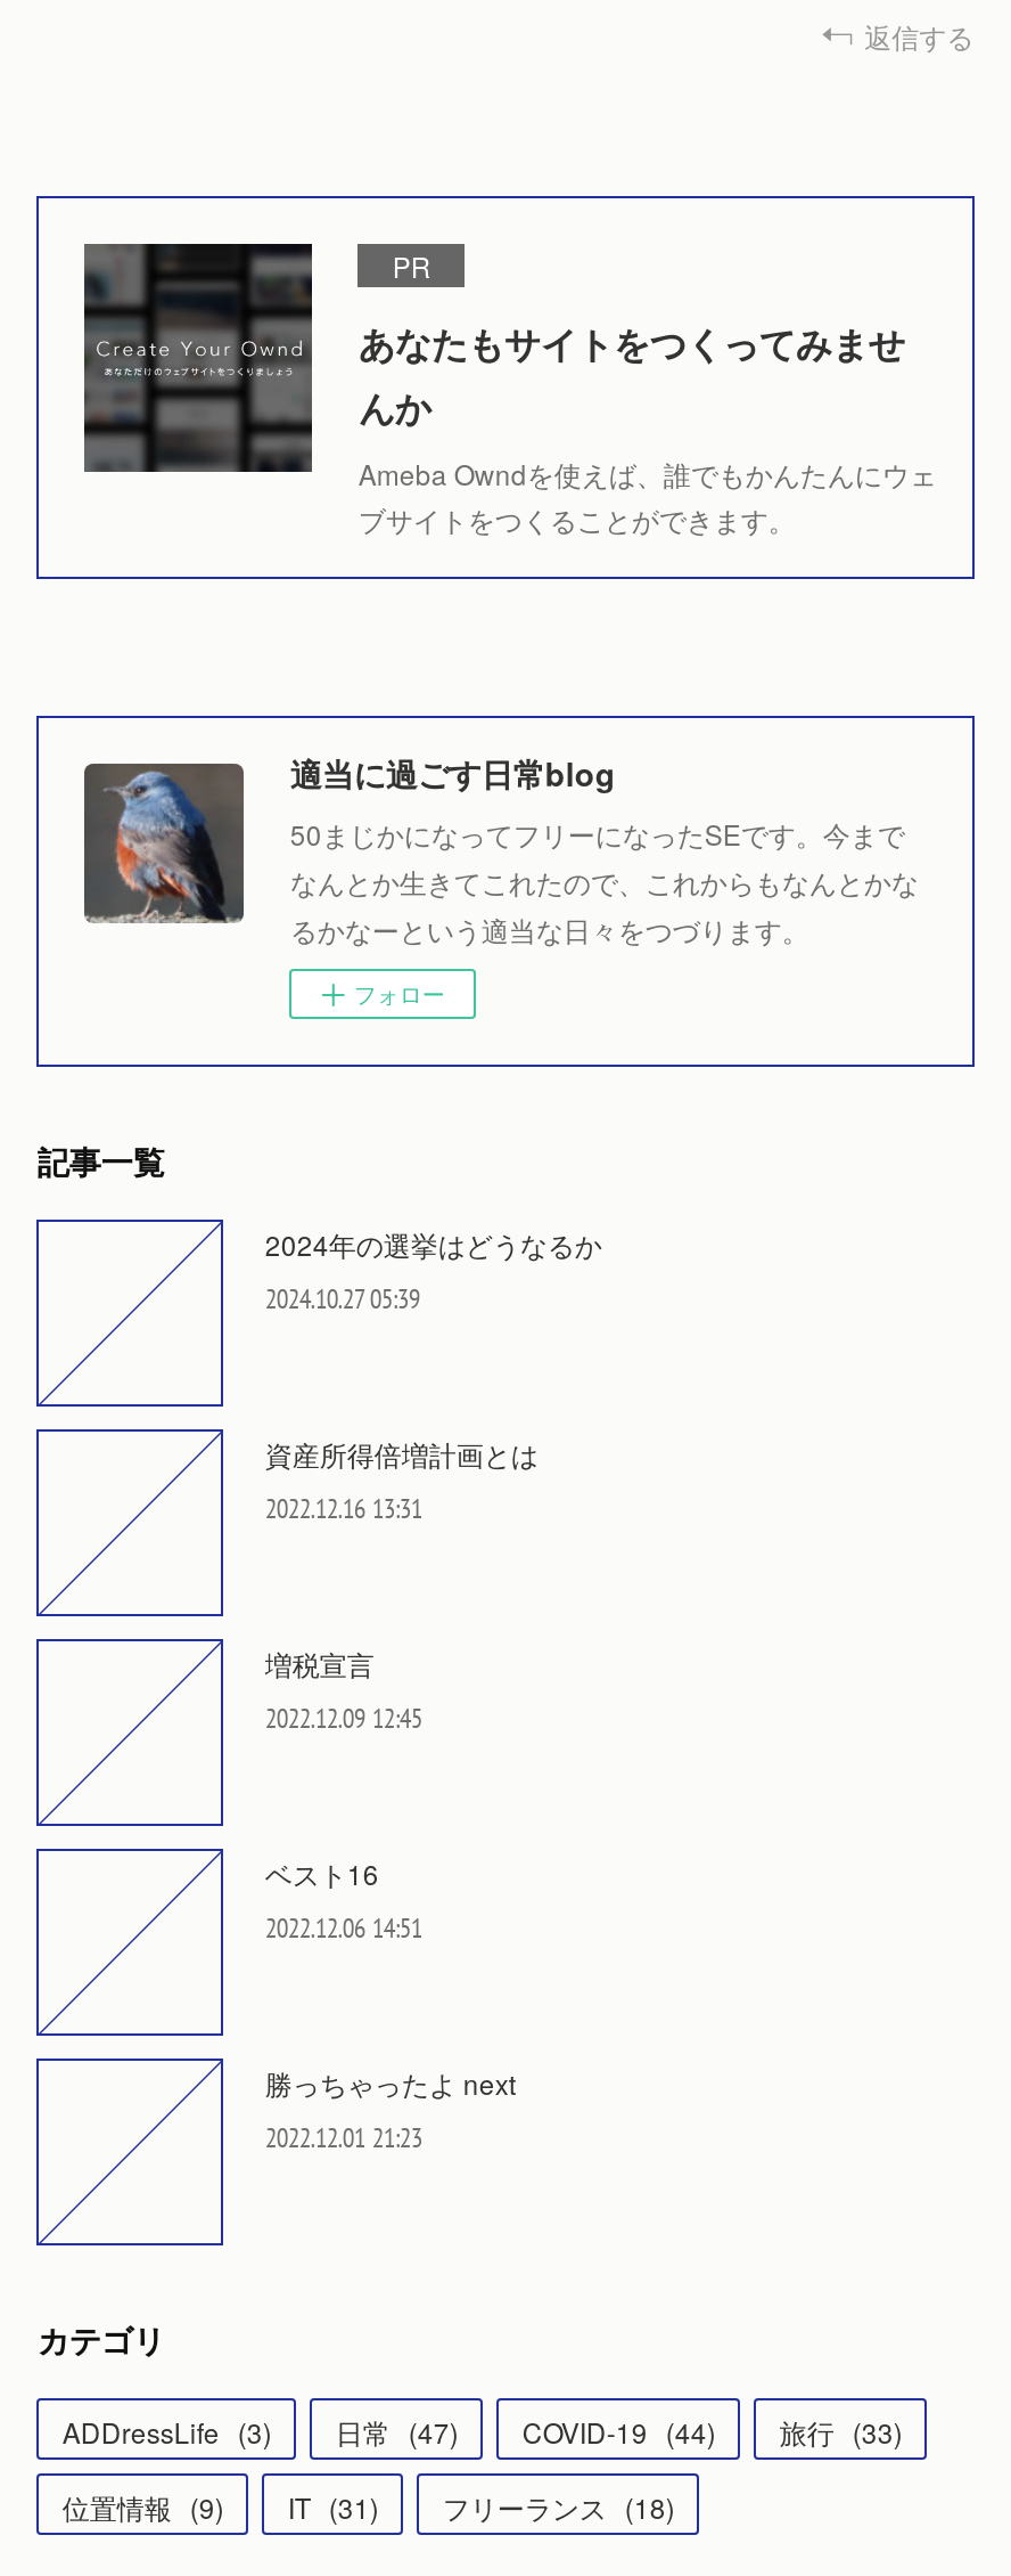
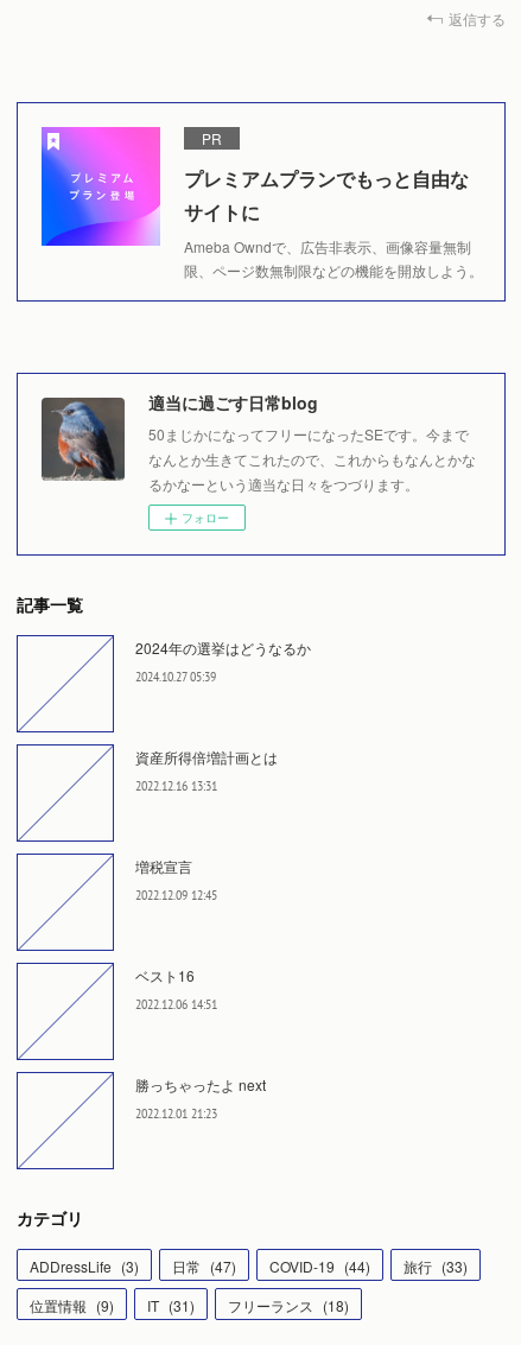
[82,242,937,539] [image] | あなたもサイトをつくってみませ | んか | Ameba Owndを使えば、誰でもかんたんにウェ | ブサイトをつくることができます。 -> [40,126,483,281] [image] | プレミアムプランでもっと自由な | サイトに | Ameba Owndで、広告非表示、画像容量無制 | 限、ページ数無制限などの機能を開放しよう。

